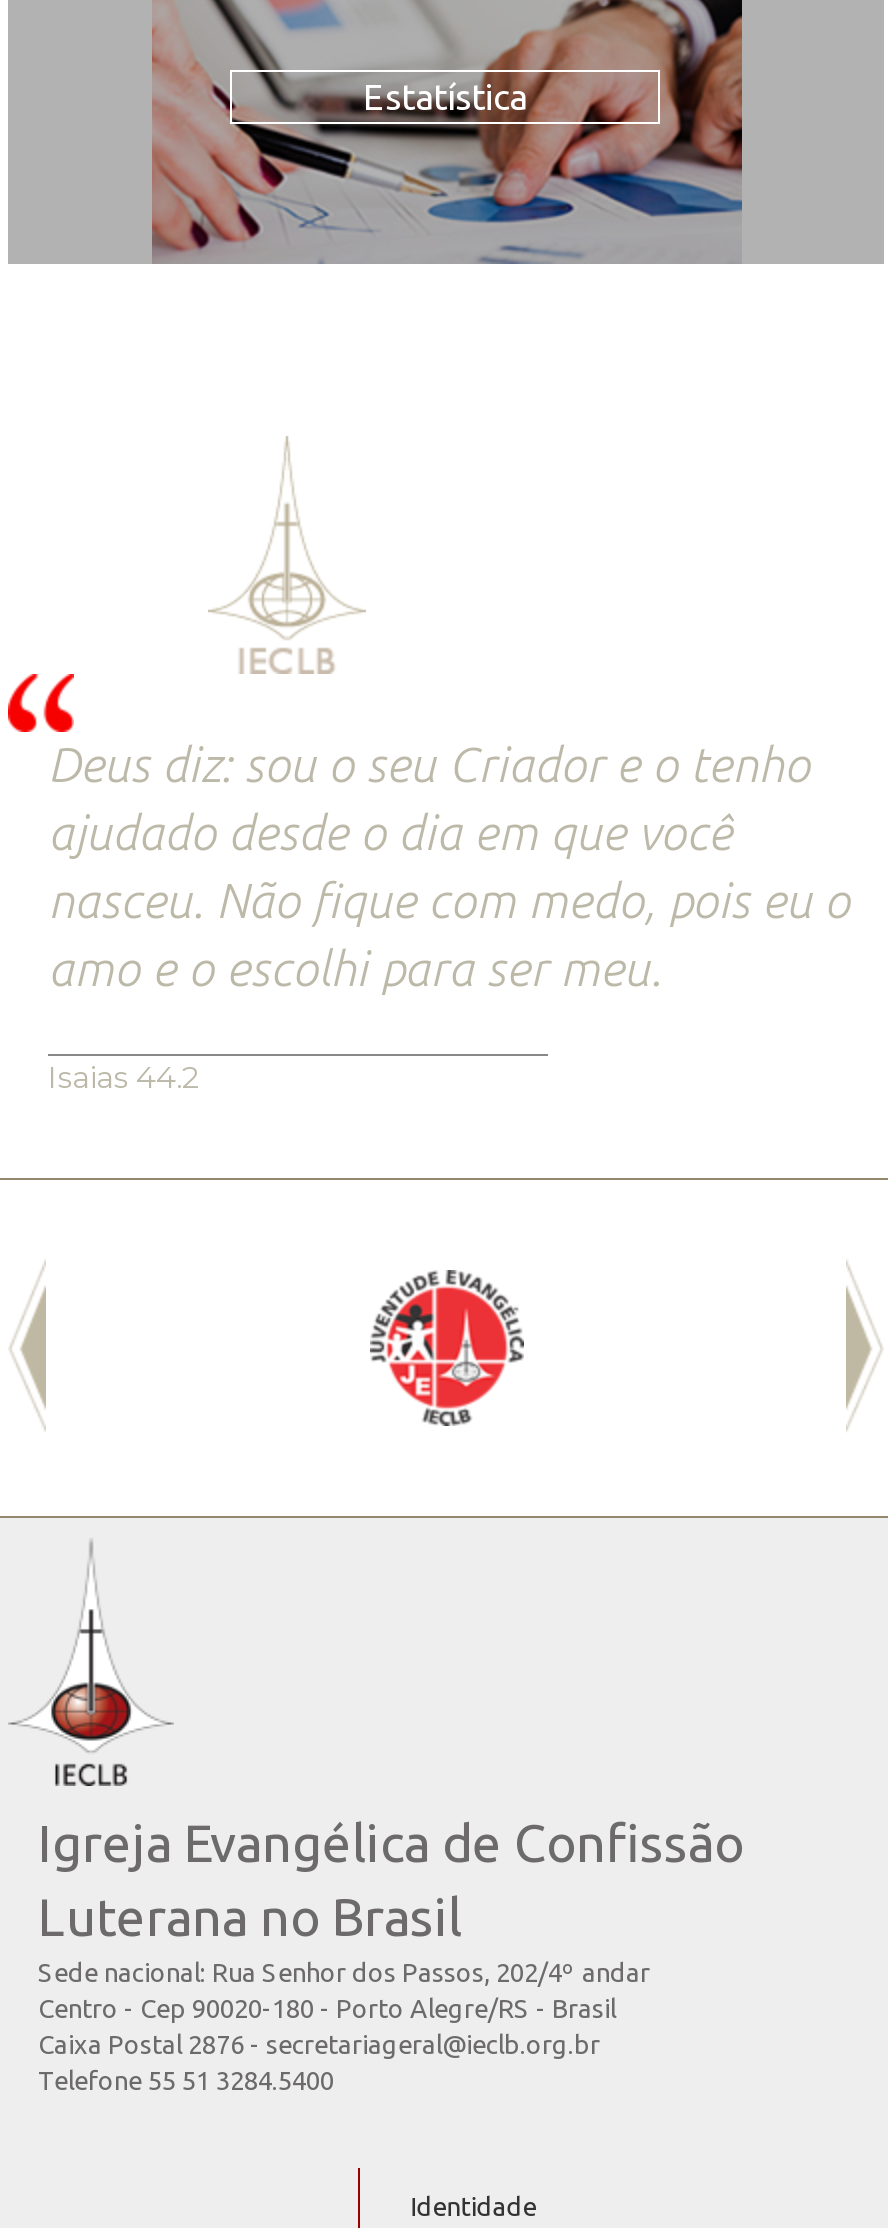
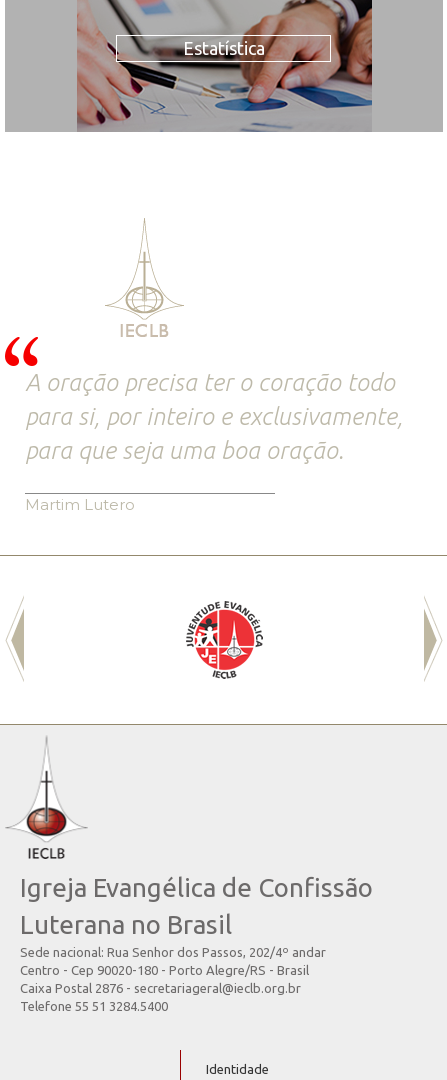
[48,738,850,996] Deus diz: sou o seu Criador e o tenho | ajudado desde o dia em que você | nasceu. Não fique com medo, pois eu o | amo e o escolhi para ser meu. -> [25,369,403,464] A oração precisa ter o coração todo | para si, por inteiro e exclusivamente, | para que seja uma boa oração.
[48,1058,200,1096] Isaias 44.2 -> [25,495,135,514] Martim Lutero

